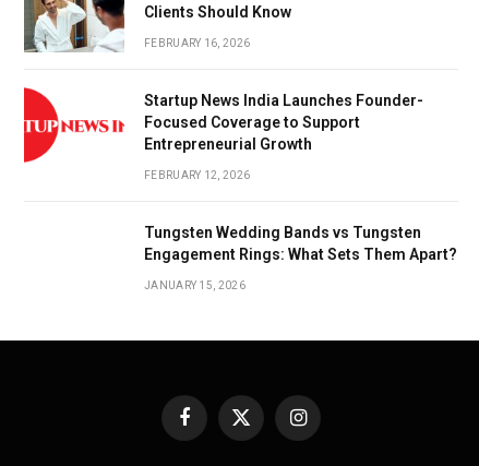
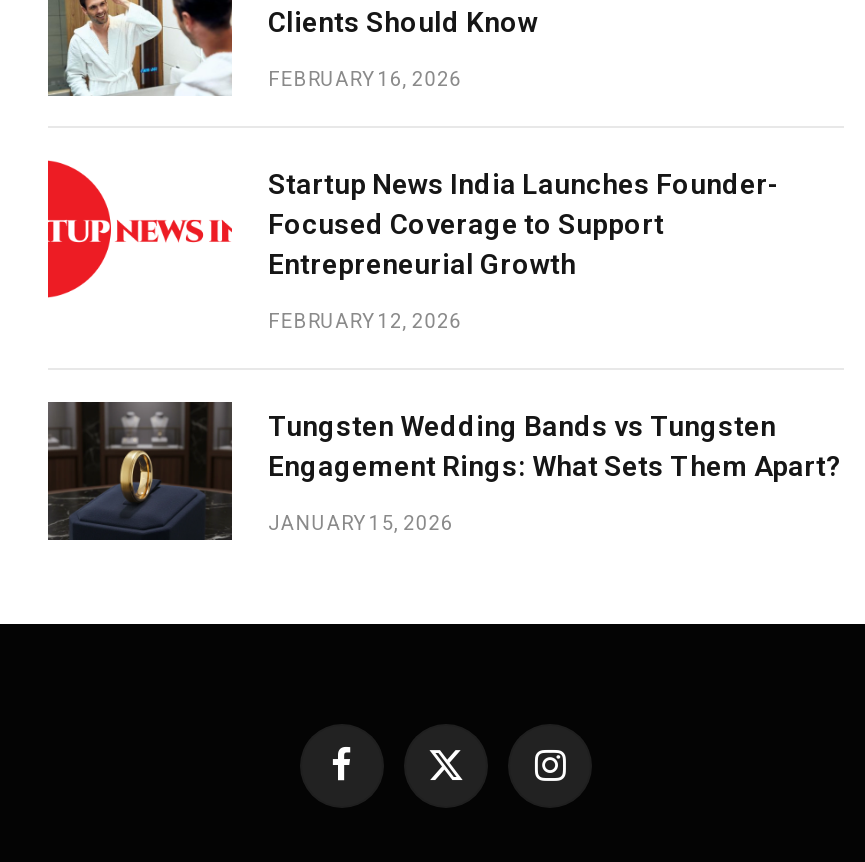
none -> [46,400,234,542] [image]

